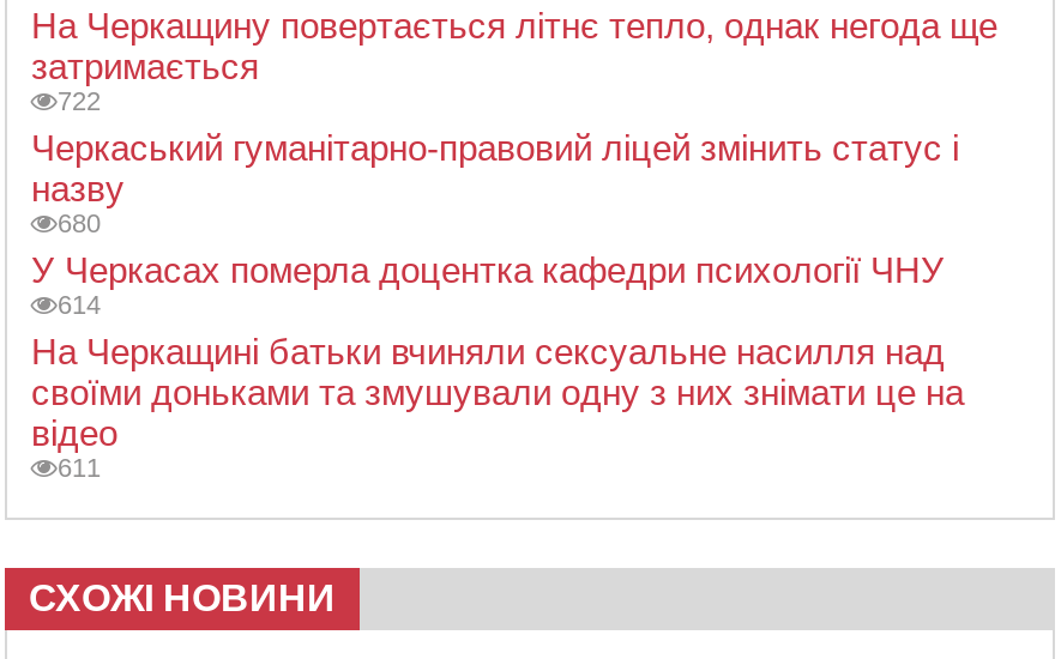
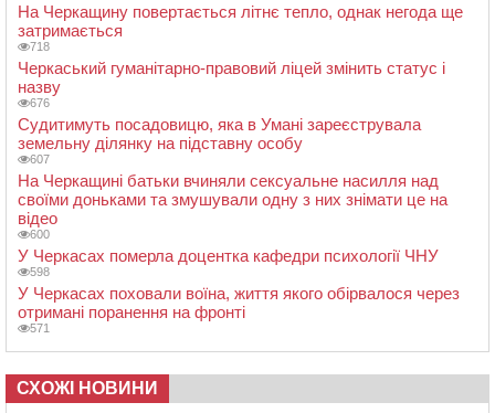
[58,87,101,116] 722 -> [30,40,50,53] 718
[58,209,101,319] 680 | 614 -> [18,96,421,166] 676 | Судитимуть посадовицю, яка в Умані зареєструвала | земельну ділянку на підставну особу | 607
moved [31,250,945,290] -> [18,246,439,265]: У Черкасах померла доцентка кафедри психології ЧНУ
[58,453,101,482] 611 -> [18,228,460,335] 600 | 598 | У Черкасах поховали воїна, життя якого обірвалося через | отримані поранення на фронті | 571

